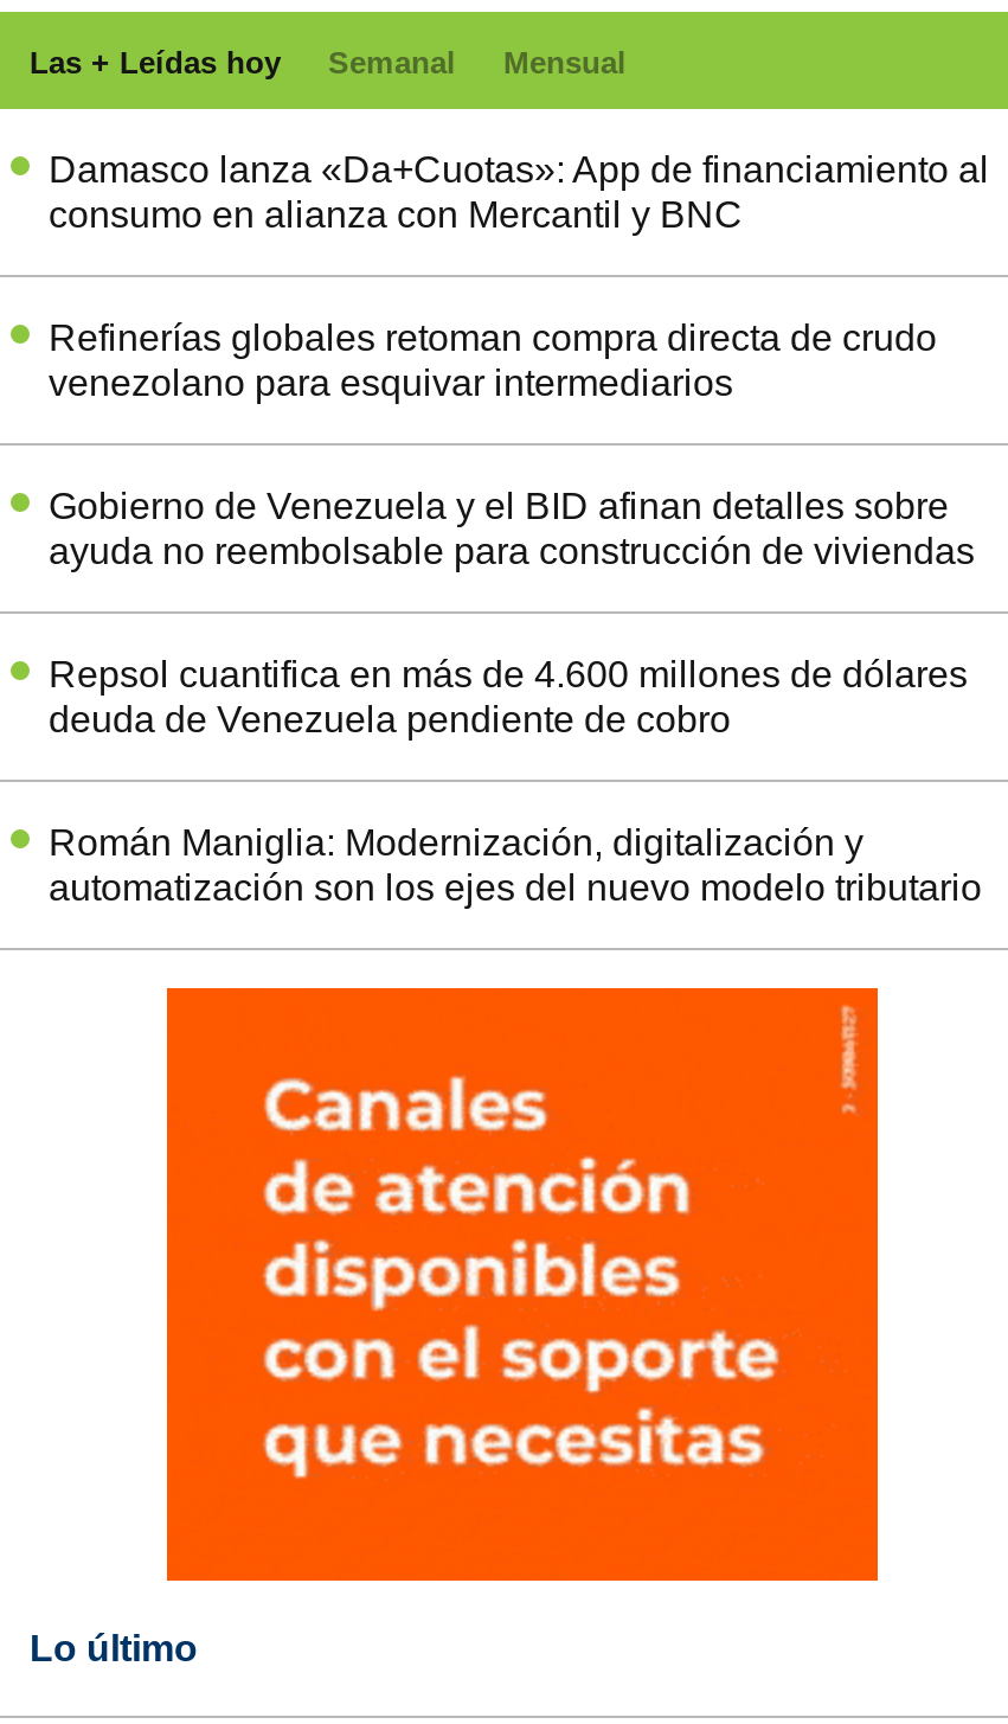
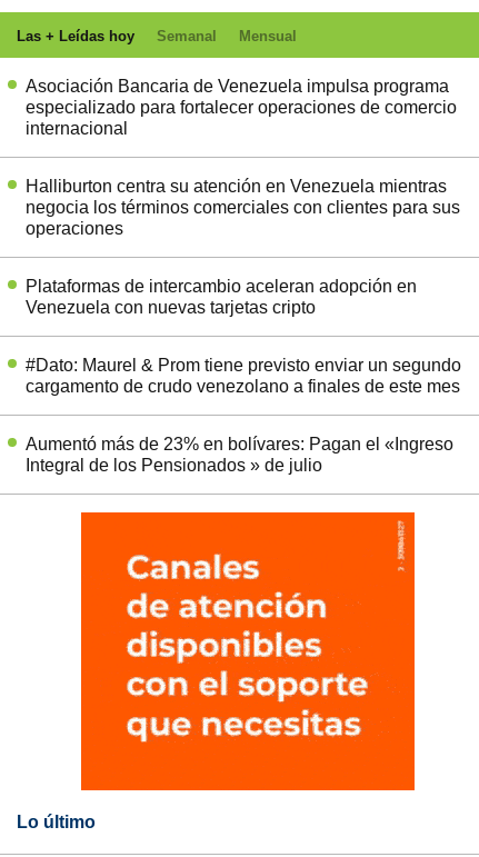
[49,149,989,234] Damasco lanza «Da+Cuotas»: App de financiamiento al | consumo en alianza con Mercantil y BNC -> [26,77,457,138] Asociación Bancaria de Venezuela impulsa programa | especializado para fortalecer operaciones de comercio | internacional
[49,317,937,403] Refinerías globales retoman compra directa de crudo | venezolano para esquivar intermediarios -> [26,177,460,238] Halliburton centra su atención en Venezuela mientras | negocia los términos comerciales con clientes para sus | operaciones
[49,486,975,571] Gobierno de Venezuela y el BID afinan detalles sobre | ayuda no reembolsable para construcción de viviendas -> [26,277,417,317] Plataformas de intercambio aceleran adopción en | Venezuela con nuevas tarjetas cripto
[49,654,968,739] Repsol cuantifica en más de 4.600 millones de dólares | deuda de Venezuela pendiente de cobro -> [26,356,461,396] #Dato: Maurel & Prom tiene previsto enviar un segundo | cargamento de crudo venezolano a finales de este mes
[49,822,982,907] Román Maniglia: Modernización, digitalización y | automatización son los ejes del nuevo modelo tributario -> [26,435,453,475] Aumentó más de 23% en bolívares: Pagan el «Ingreso | Integral de los Pensionados » de julio

